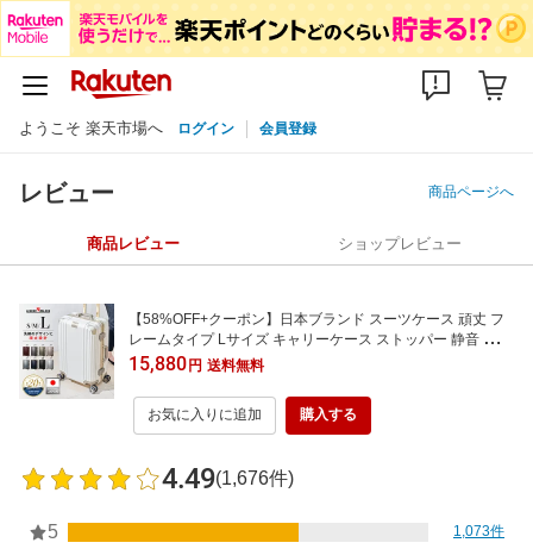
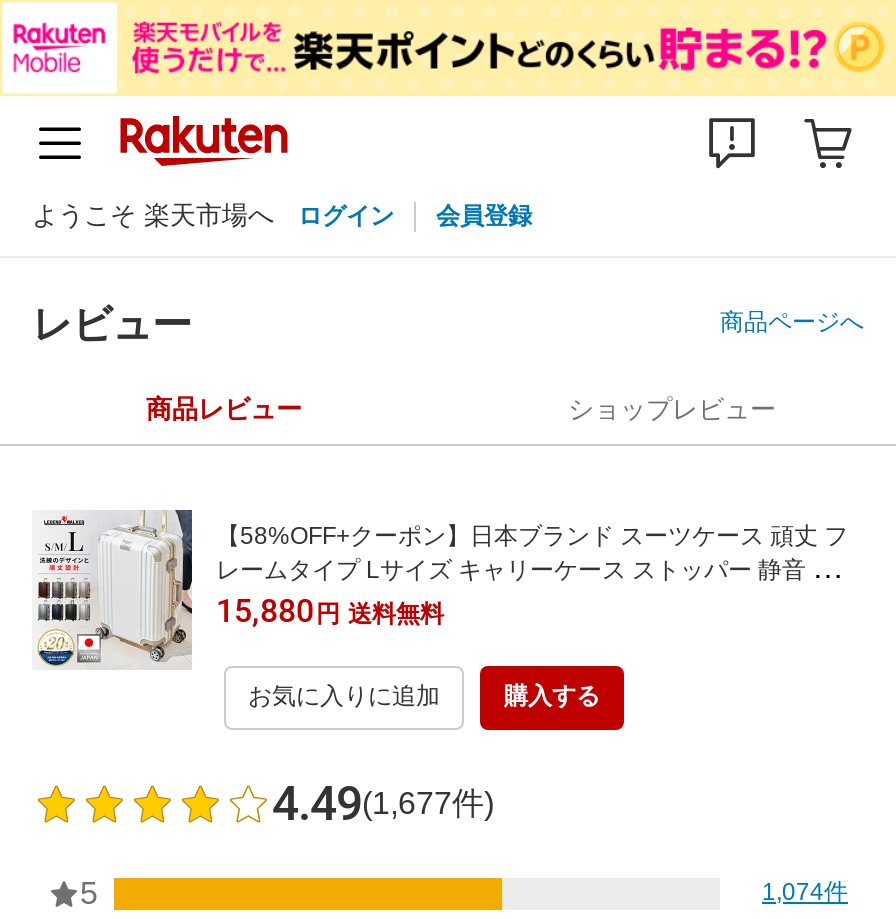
[162,462,294,495] 4.49(1,676件) -> [272,776,494,832] 4.49(1,677件)
[453,523,504,540] 1,073件 -> [762,879,848,907] 1,074件

